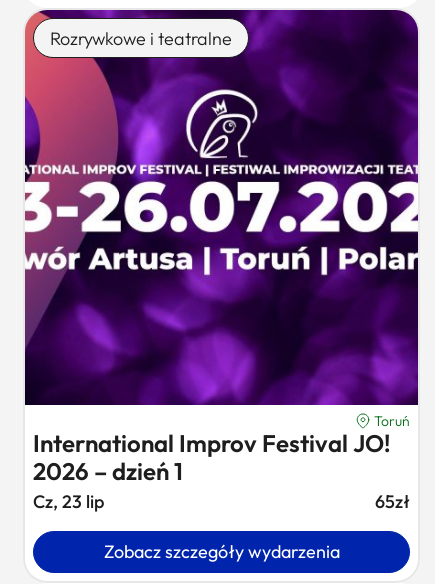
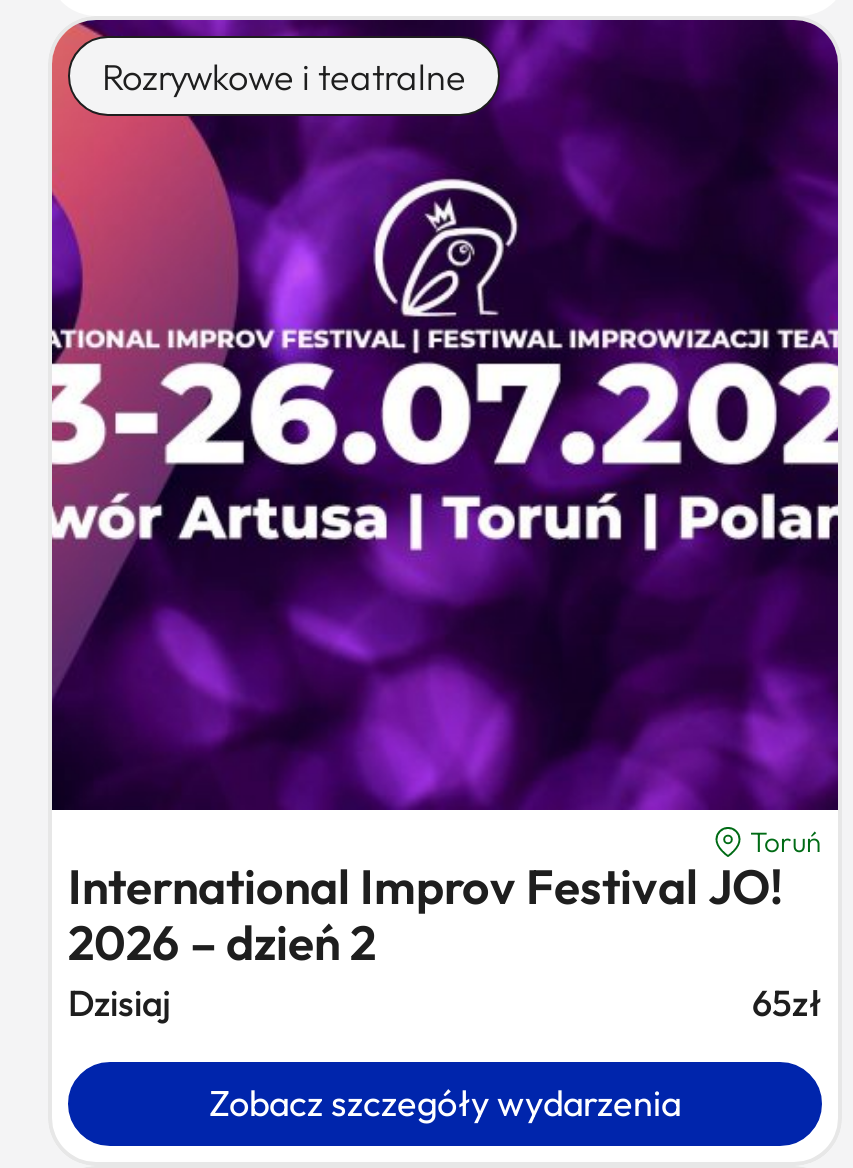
[33,456,183,512] 2026 – dzień 1 | Cz, 23 lip -> [68,912,376,1025] 2026 – dzień 2 | Dzisiaj

